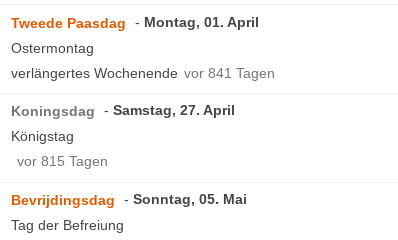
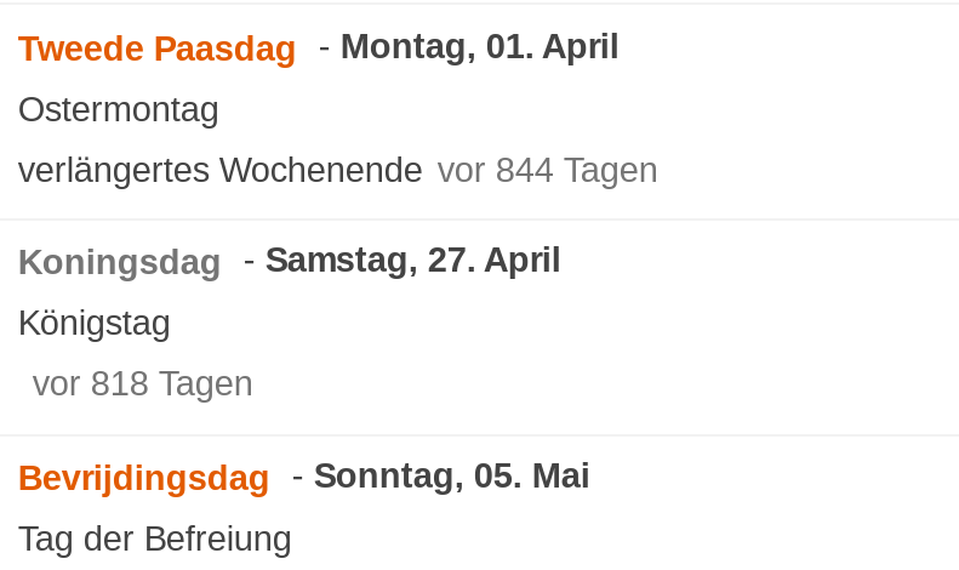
[11,65,275,81] verlängertes Wochenende vor 841 Tagen -> [18,150,658,189] verlängertes Wochenende vor 844 Tagen
[17,153,108,169] vor 815 Tagen -> [32,365,253,404] vor 818 Tagen

